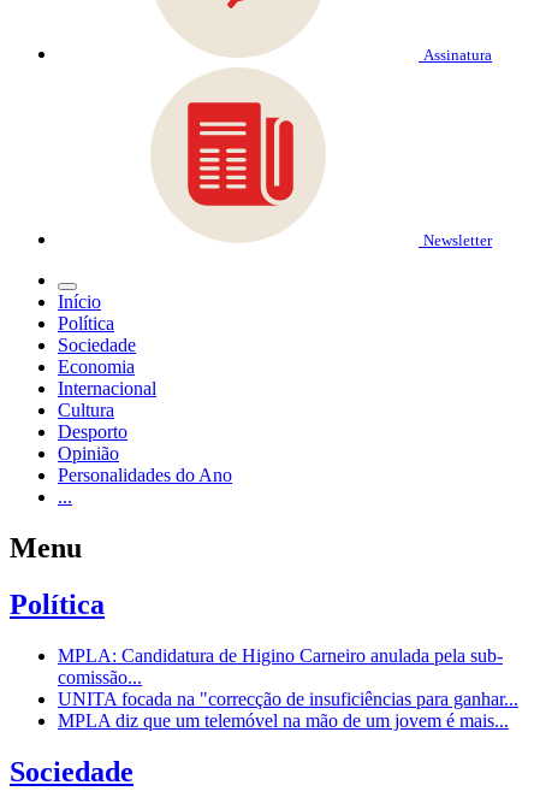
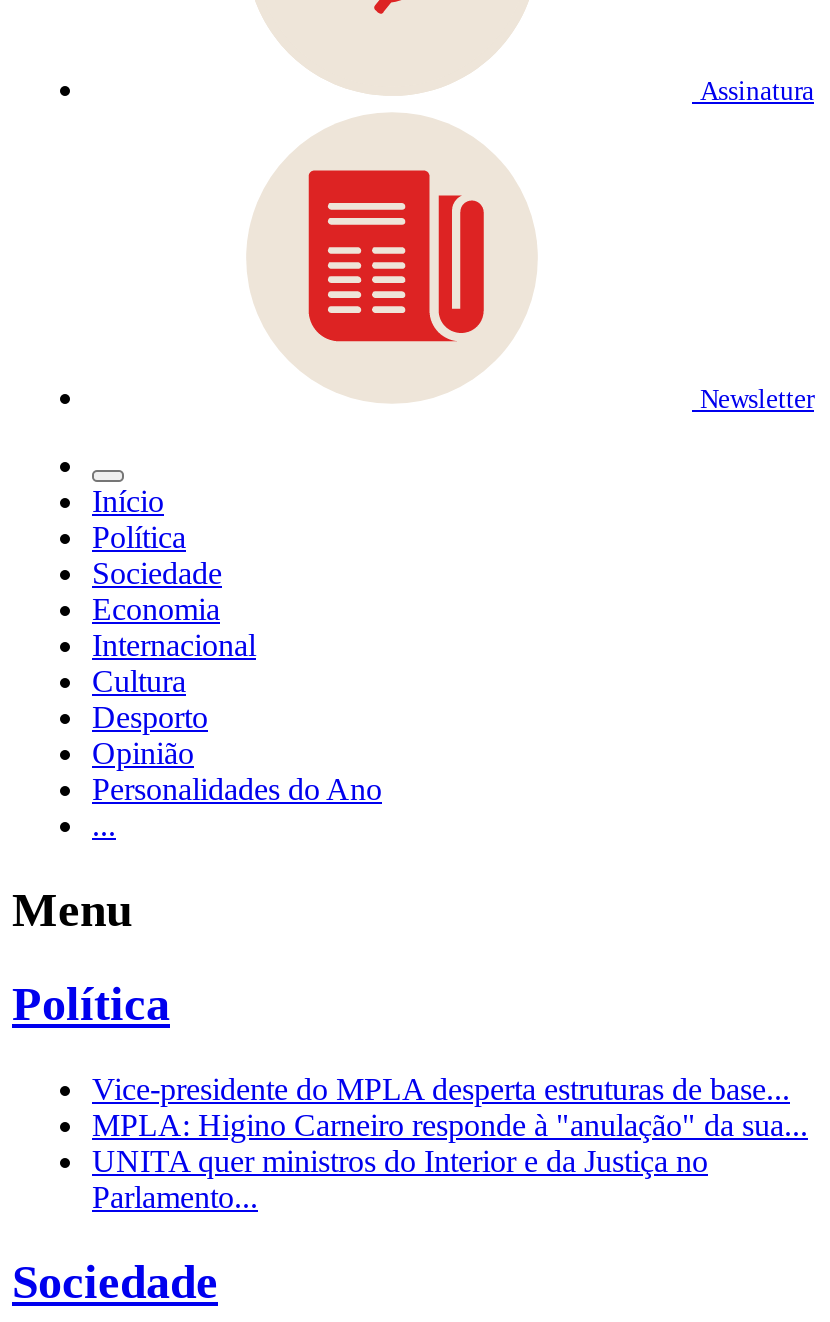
[58,645,518,730] MPLA: Candidatura de Higino Carneiro anulada pela sub- | comissão... | UNITA focada na "correcção de insuficiências para ganhar... | MPLA diz que um telemóvel na mão de um jovem é mais... -> [92,1071,808,1213] Vice-presidente do MPLA desperta estruturas de base... | MPLA: Higino Carneiro responde à "anulação" da sua... | UNITA quer ministros do Interior e da Justiça no | Parlamento...

